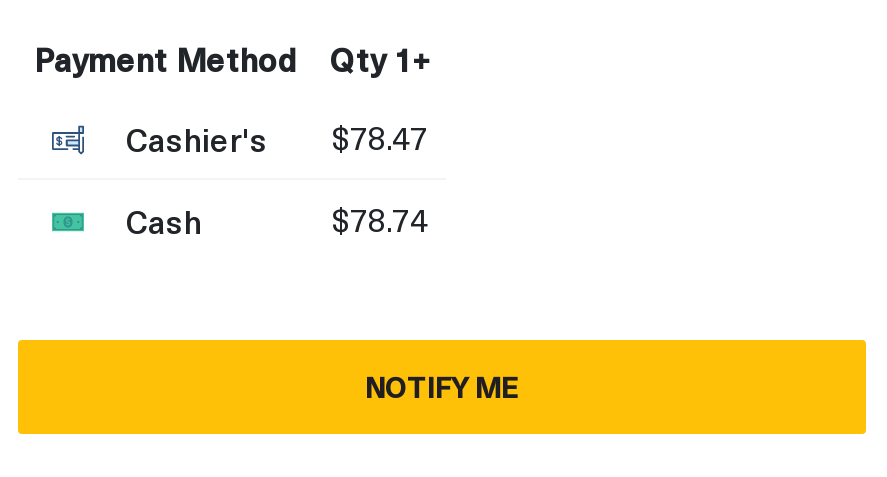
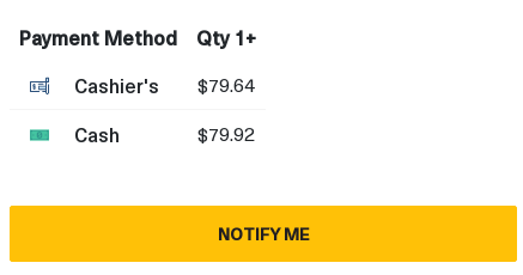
[118,117,428,161] Cashier's $78.47 -> [69,72,255,99] Cashier's $79.64
[332,199,428,241] $78.74 -> [197,121,255,146] $79.92

